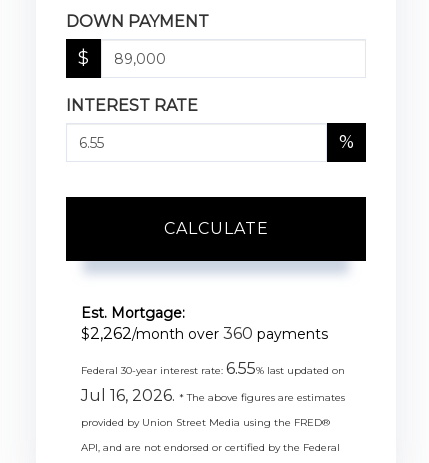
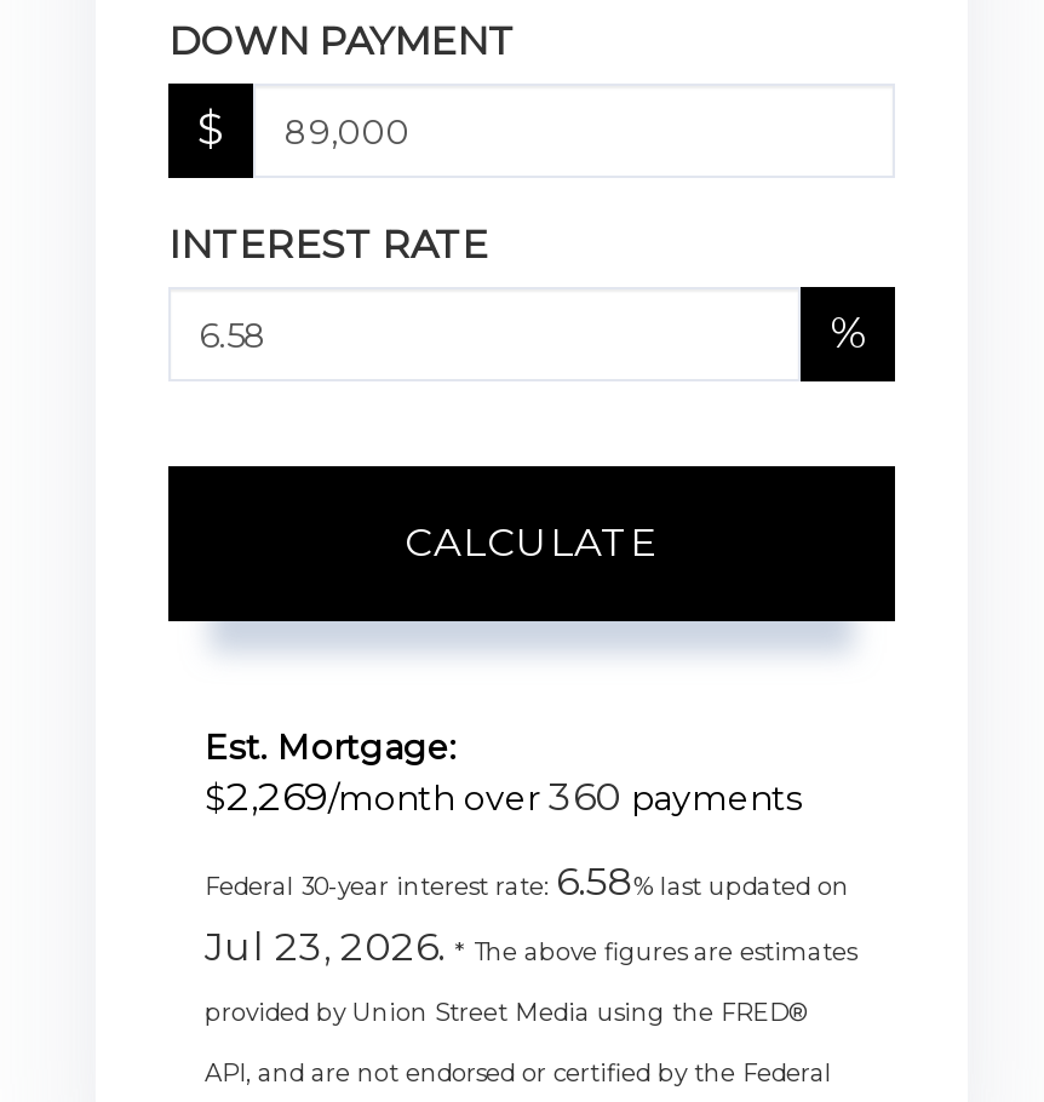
[81,324,328,343] $2,262/month over 360 payments -> [205,775,803,821] $2,269/month over 360 payments
[81,359,345,378] Federal 30-year interest rate: 6.55% last updated on -> [205,859,849,905] Federal 30-year interest rate: 6.58% last updated on
[81,386,345,405] Jul 16, 2026. * The above figures are estimates -> [205,925,856,971] Jul 23, 2026. * The above figures are estimates

